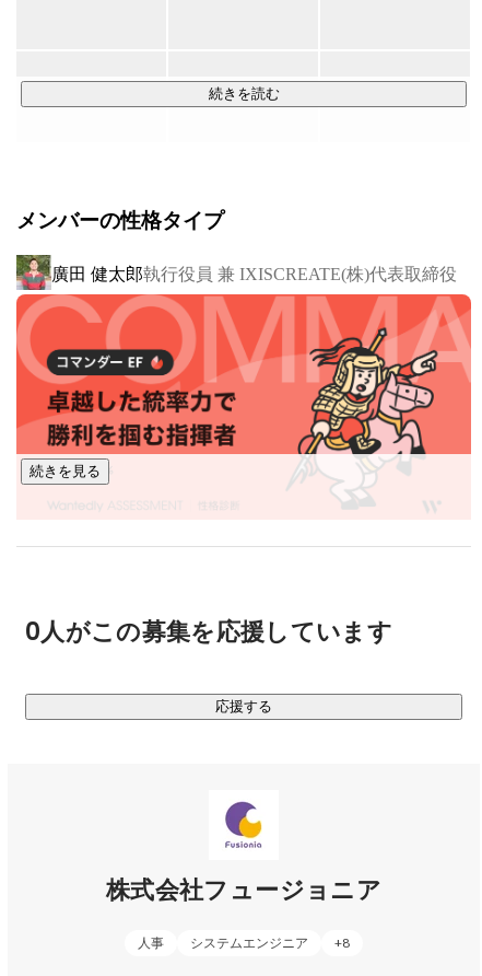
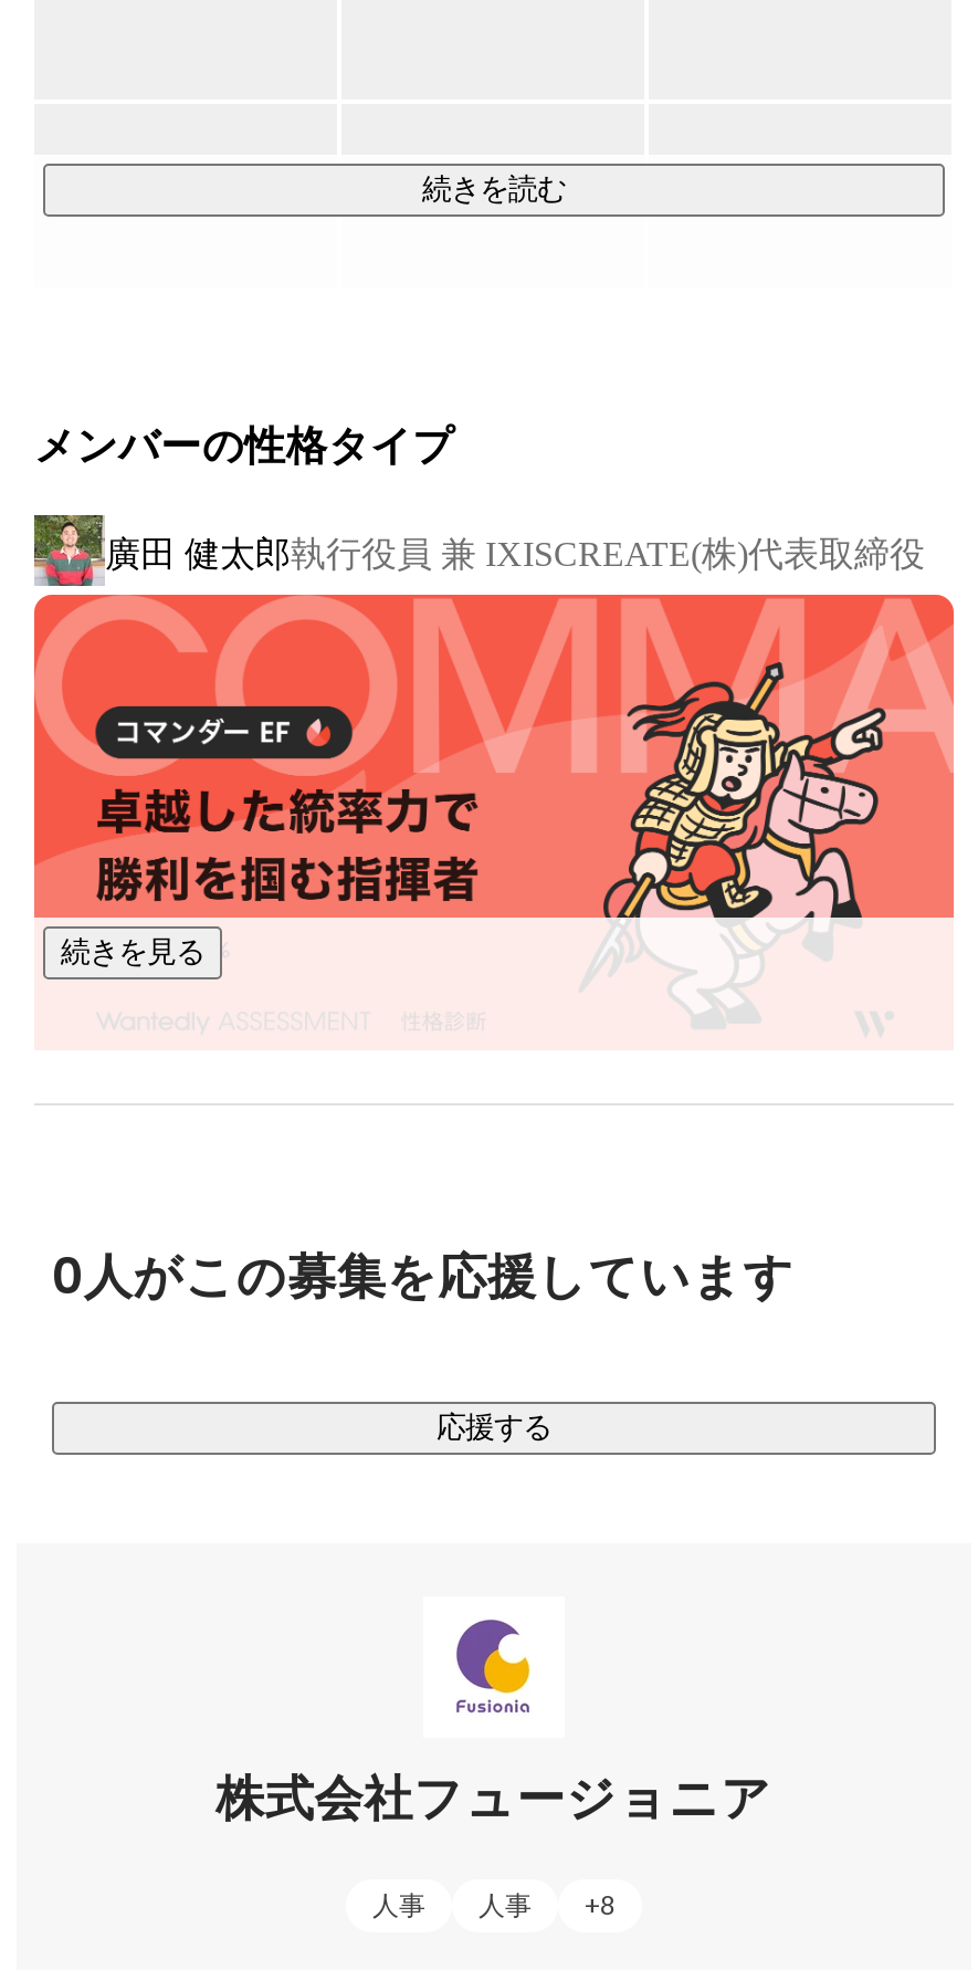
[190,935,308,951] システムエンジニア -> [479,1889,532,1922] 人事

